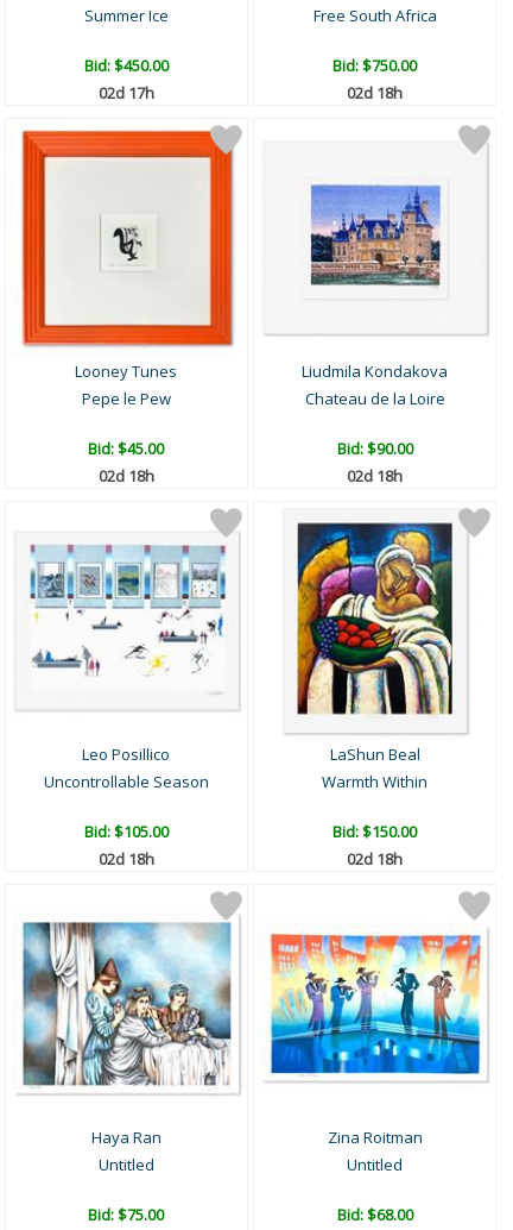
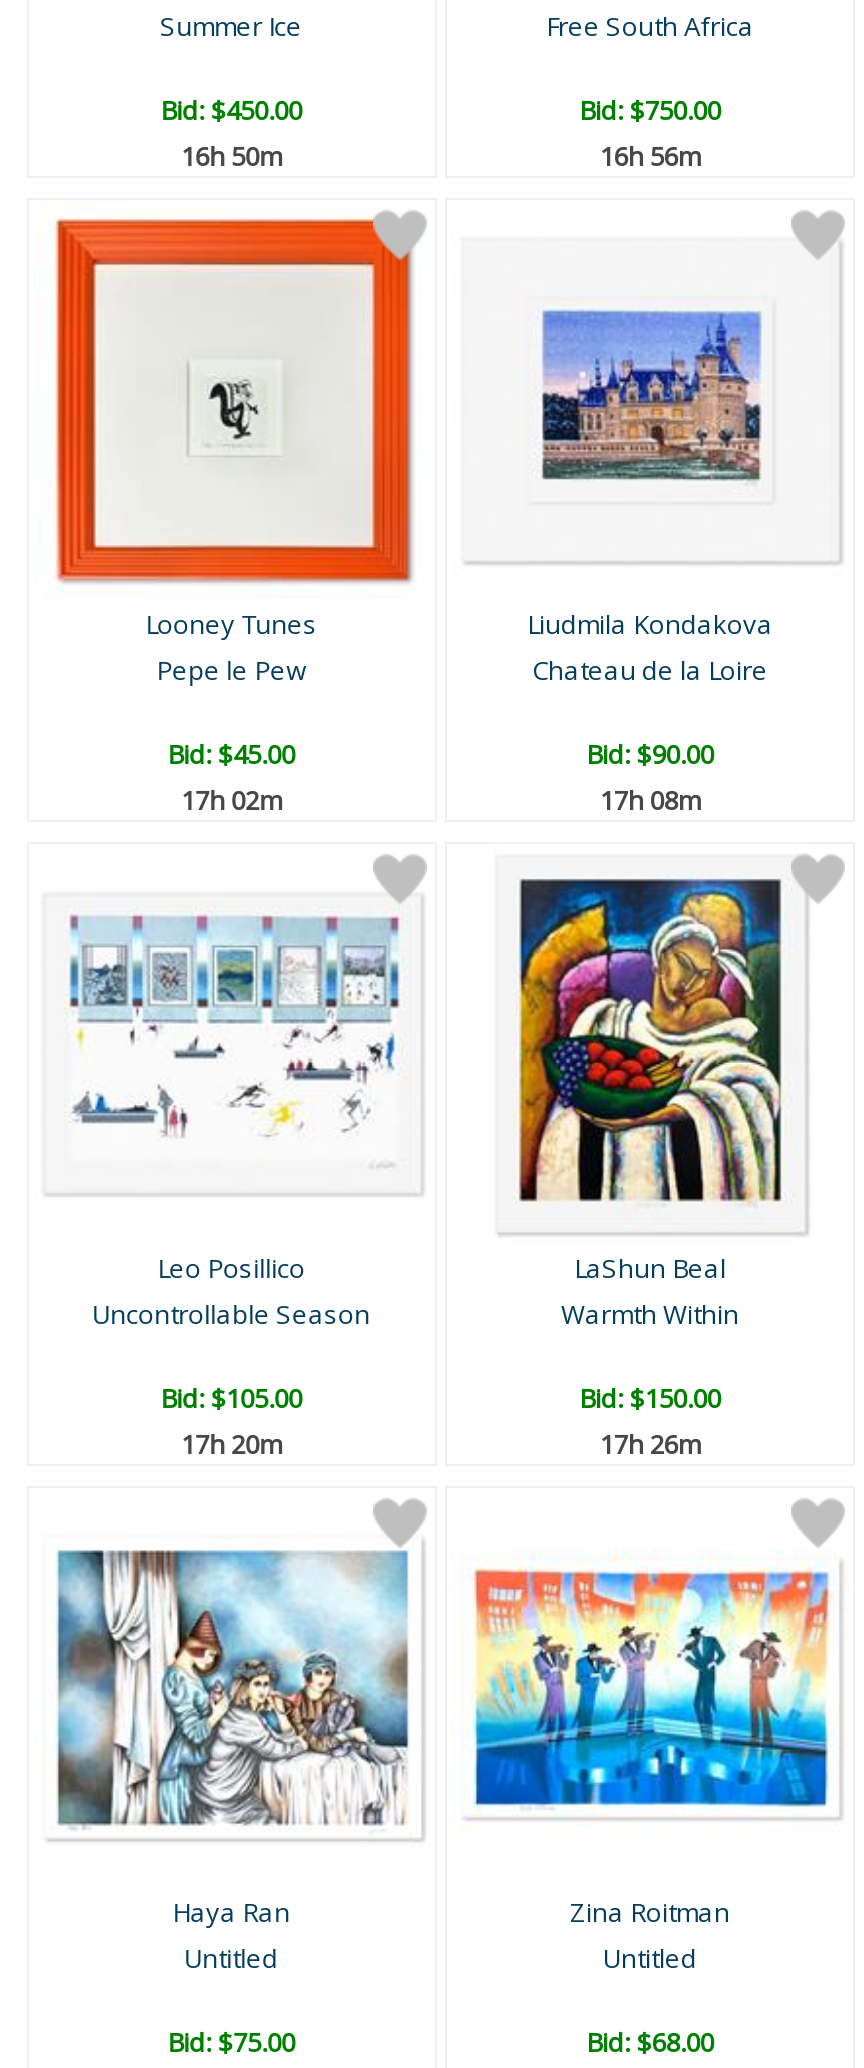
[98,82,154,104] 02d 17h -> [181,139,281,175] 16h 50m
[347,82,403,104] 02d 18h -> [600,139,700,175] 16h 56m
[98,465,154,487] 02d 18h -> [181,783,281,819] 17h 02m
[347,465,403,487] 02d 18h -> [600,783,700,819] 17h 08m
[98,849,154,870] 02d 18h -> [181,1427,281,1463] 17h 20m
[347,849,403,870] 02d 18h -> [600,1427,700,1463] 17h 26m

